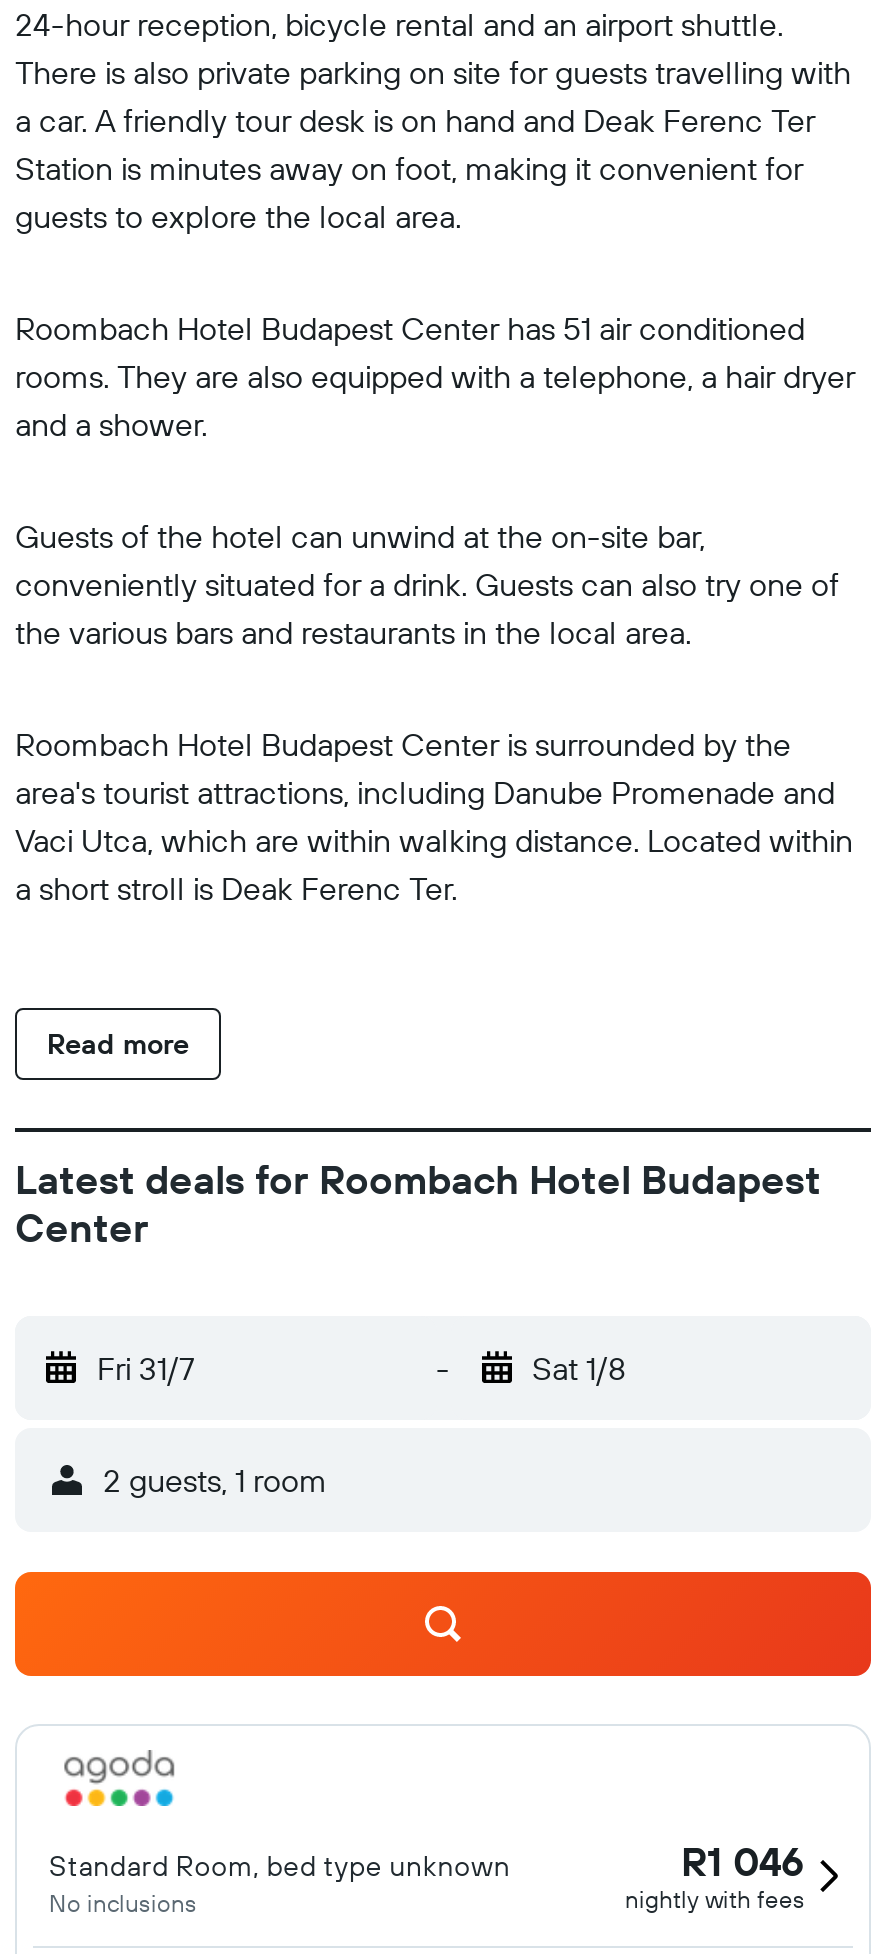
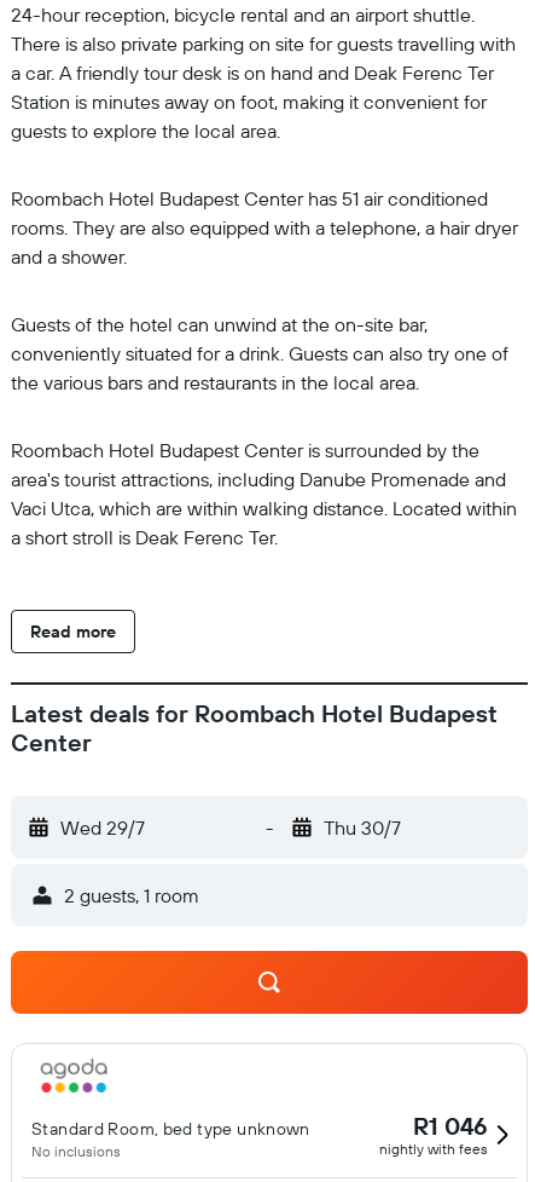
[97,1348,195,1388] Fri 31/7 -> [60,815,145,840] Wed 29/7
[532,1348,626,1388] Sat 1/8 -> [323,815,400,840] Thu 30/7

